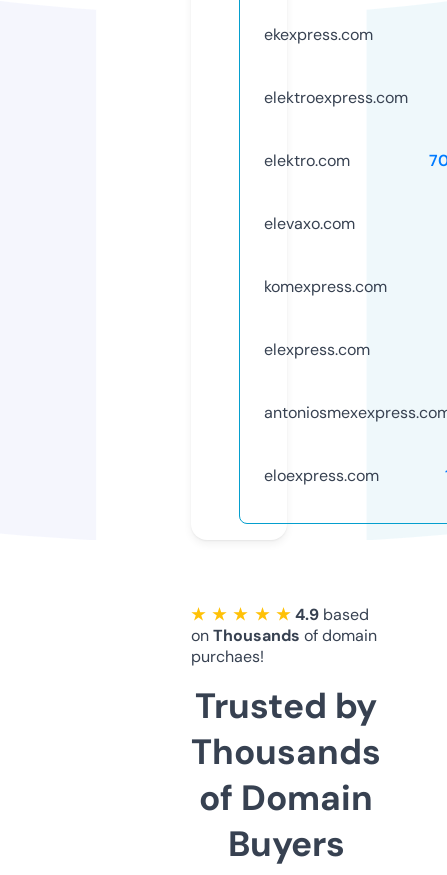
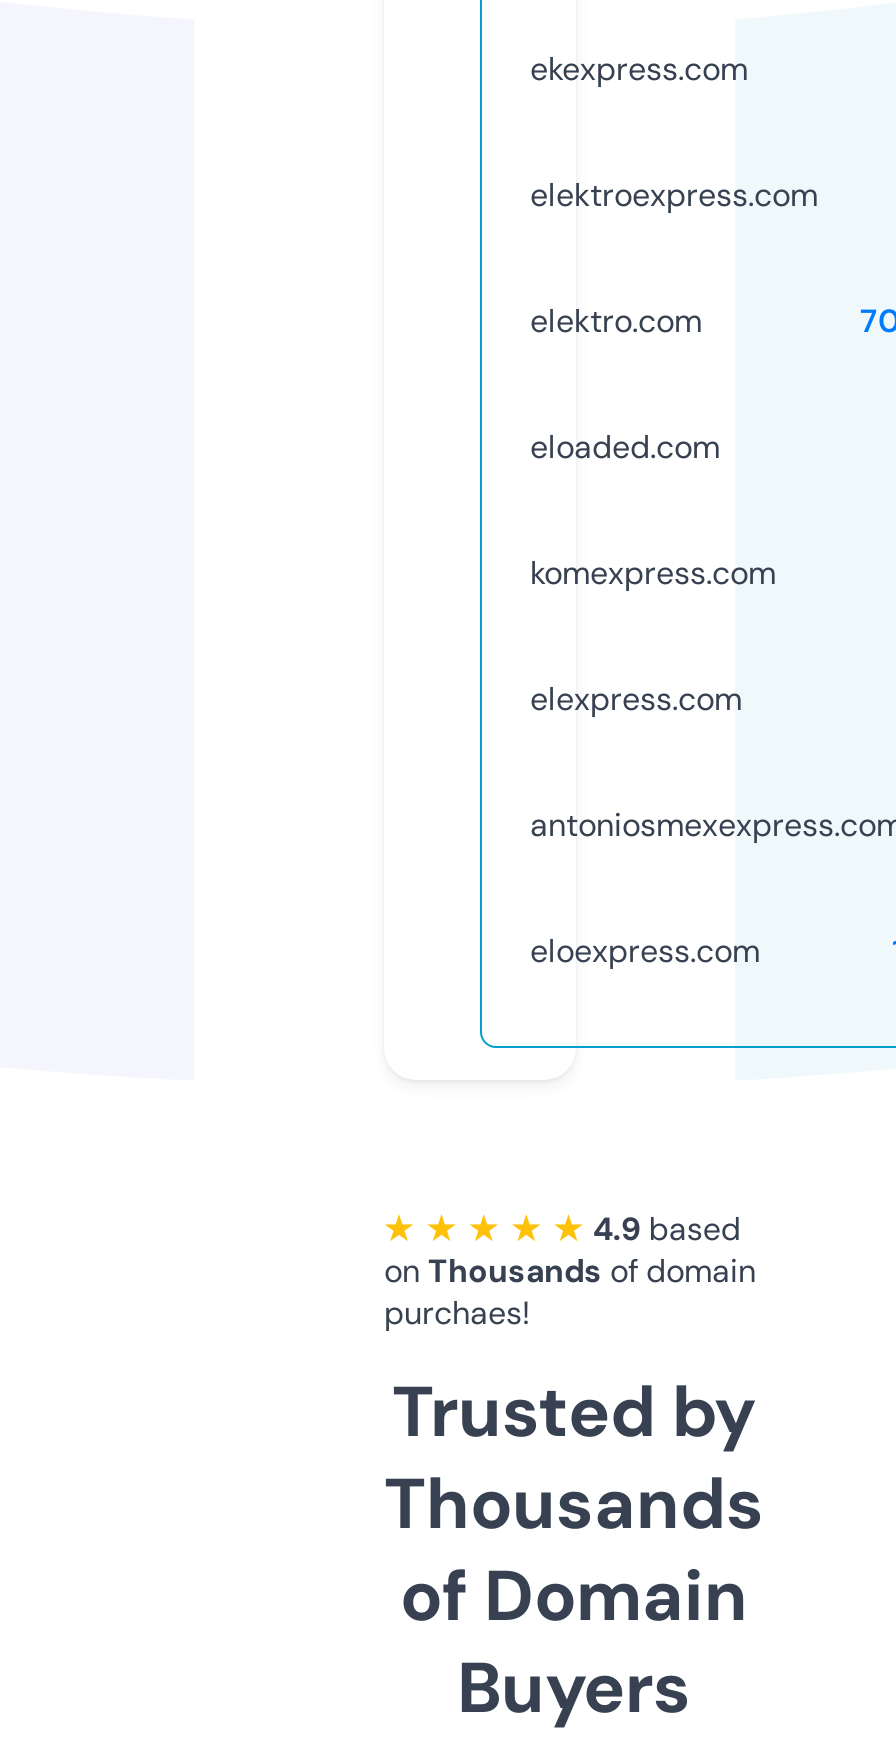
[264,213,355,234] elevaxo.com -> [530,426,720,468] eloaded.com

